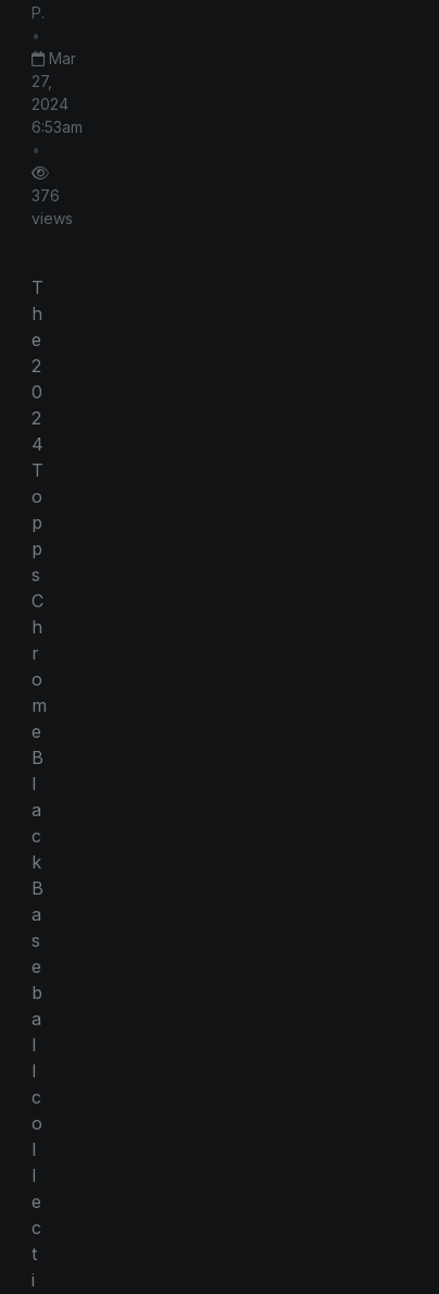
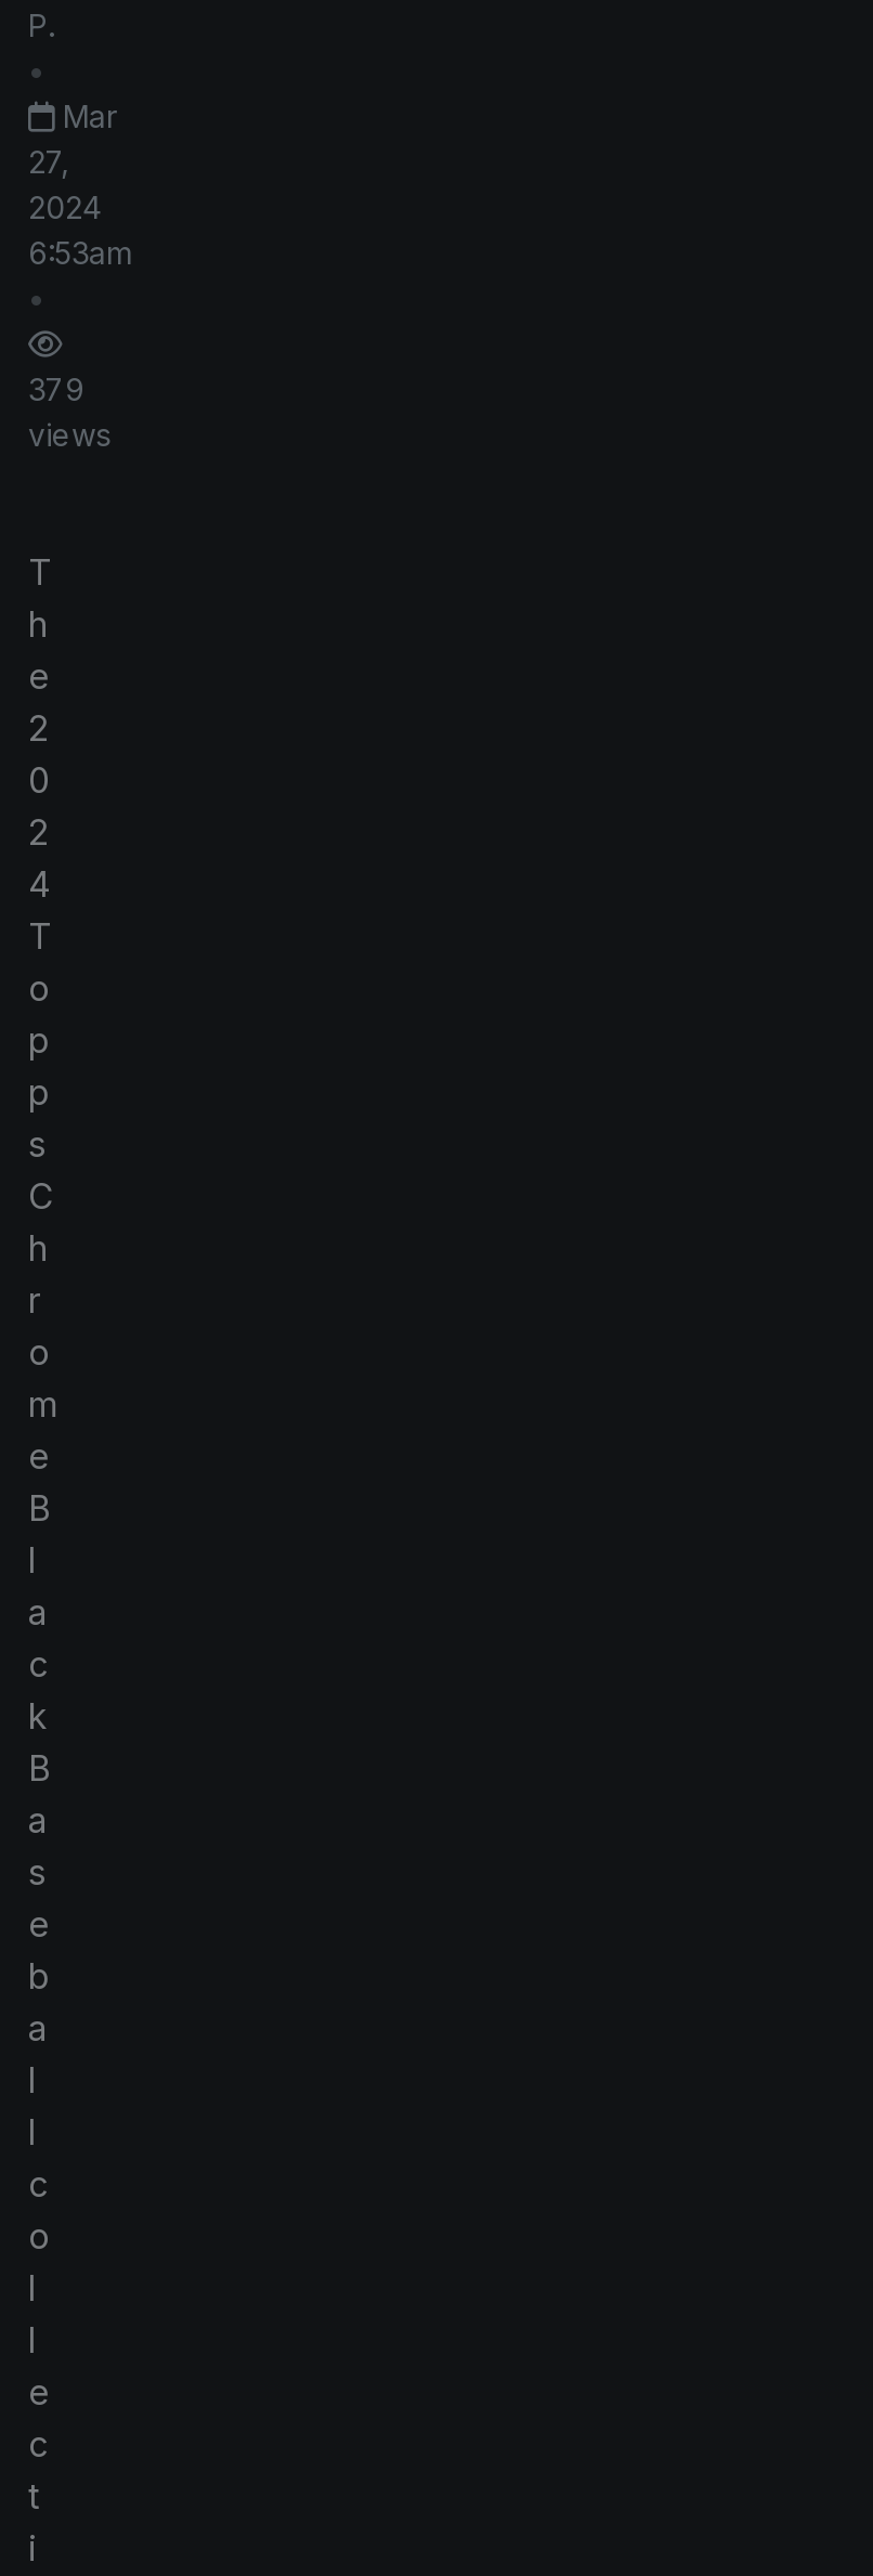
[32,186,60,205] 376 -> [28,371,84,408] 379

